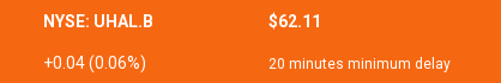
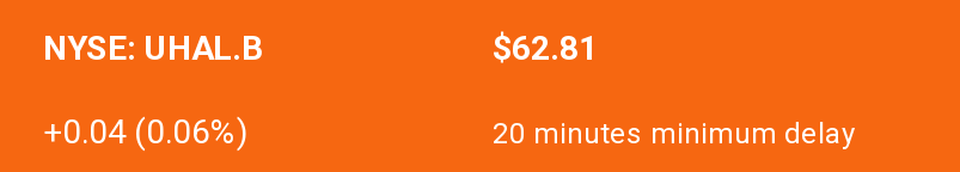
[268,12,321,31] $62.11 -> [493,29,598,67] $62.81

